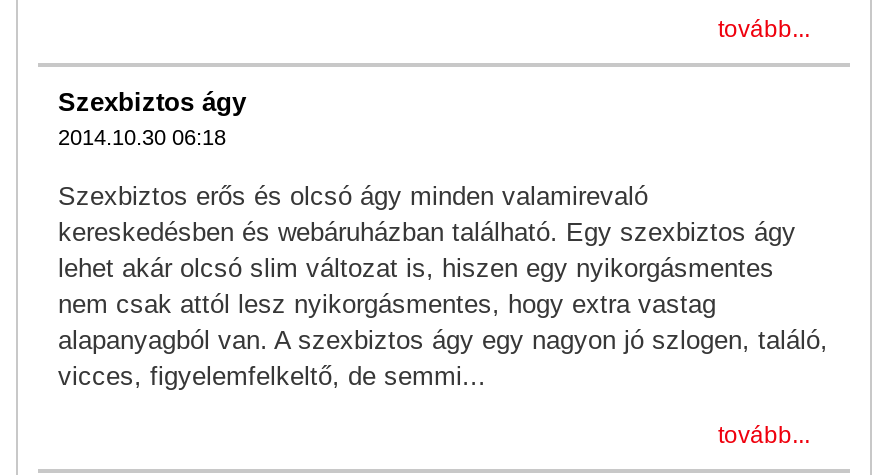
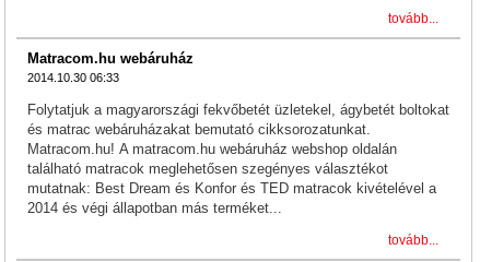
[58,88,246,150] Szexbiztos ágy | 2014.10.30 06:18 -> [27,51,194,84] Matracom.hu webáruház | 2014.10.30 06:33
[58,182,828,392] Szexbiztos erős és olcsó ágy minden valamirevaló | kereskedésben és webáruházban található. Egy szexbiztos ágy | lehet akár olcsó slim változat is, hiszen egy nyikorgásmentes | nem csak attól lesz nyikorgásmentes, hogy extra vastag | alapanyagból van. A szexbiztos ágy egy nagyon jó szlogen, találó, | vicces, figyelemfelkeltő, de semmi... -> [27,102,449,216] Folytatjuk a magyarországi fekvőbetét üzletekel, ágybetét boltokat | és matrac webáruházakat bemutató cikksorozatunkat. | Matracom.hu! A matracom.hu webáruház webshop oldalán | található matracok meglehetősen szegényes választékot | mutatnak: Best Dream és Konfor és TED matracok kivételével a | 2014 és végi állapotban más terméket...

